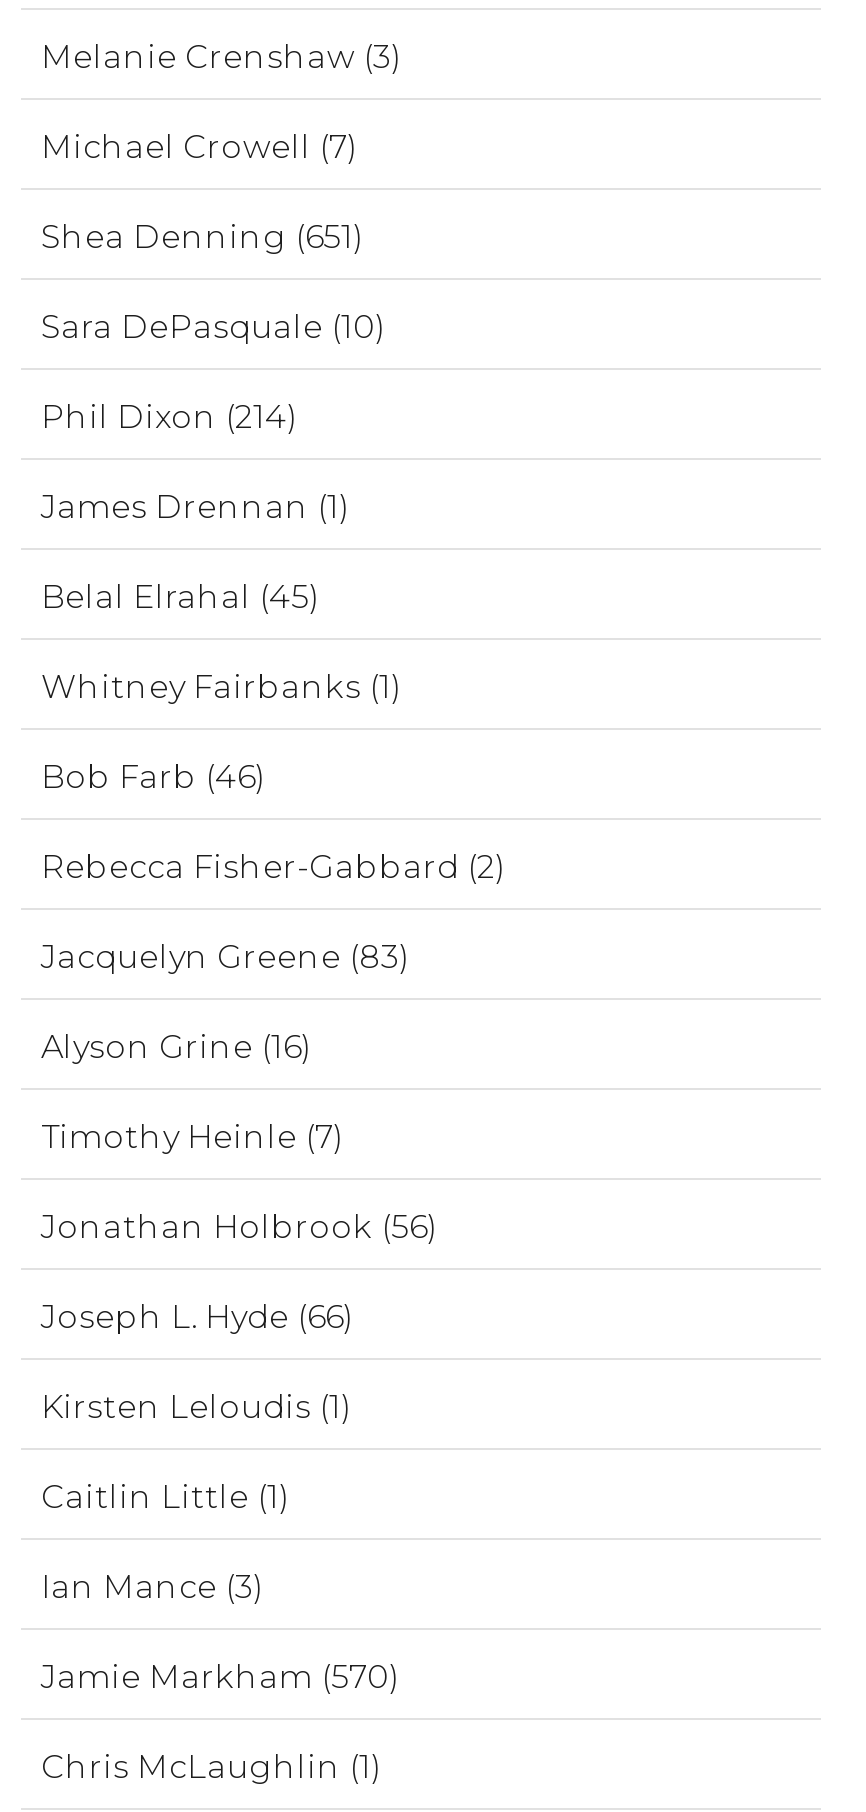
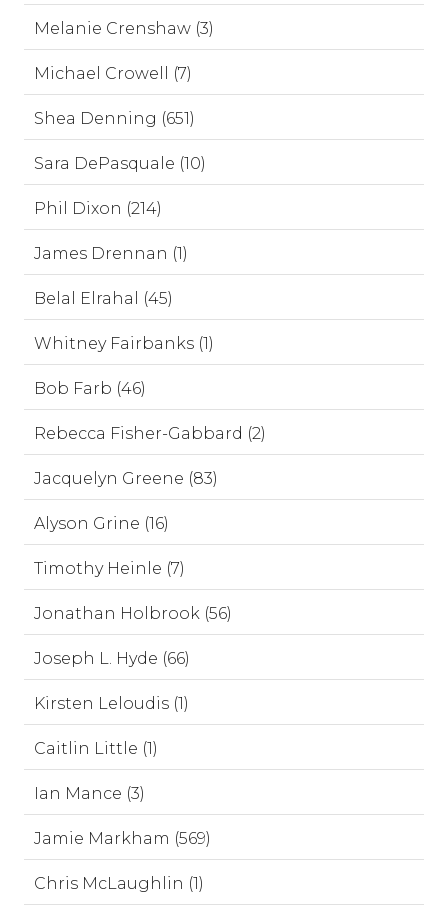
[41,1658,399,1696] Jamie Markham (570) -> [34,829,211,848] Jamie Markham (569)

